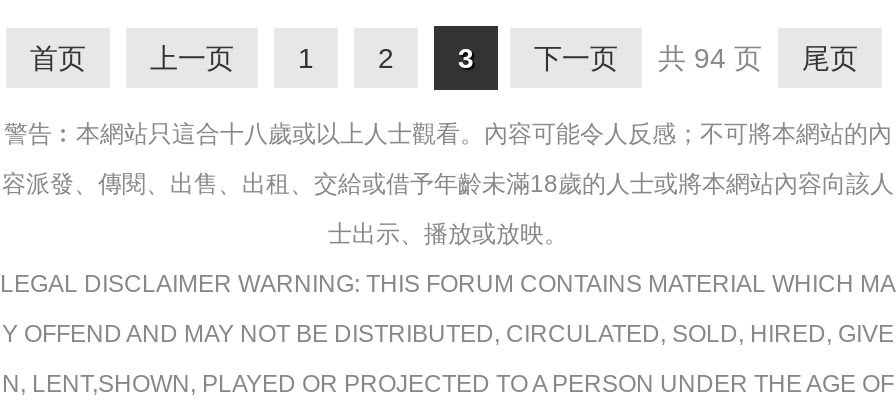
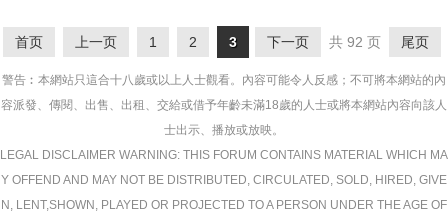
[30,42,858,74] 首页 上一页 1 2 3 下一页 共 94 页 尾页 -> [15,34,429,50] 首页 上一页 1 2 3 下一页 共 92 页 尾页

